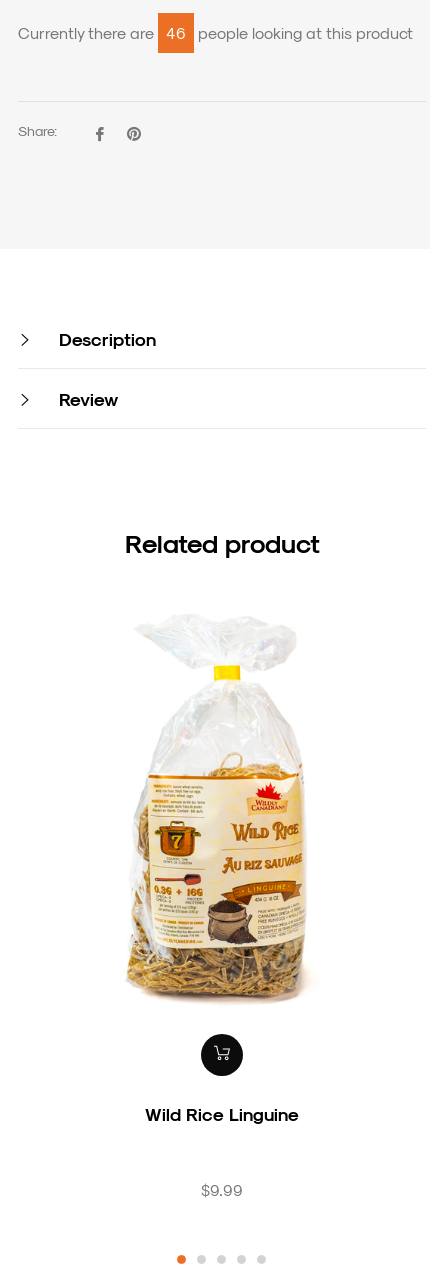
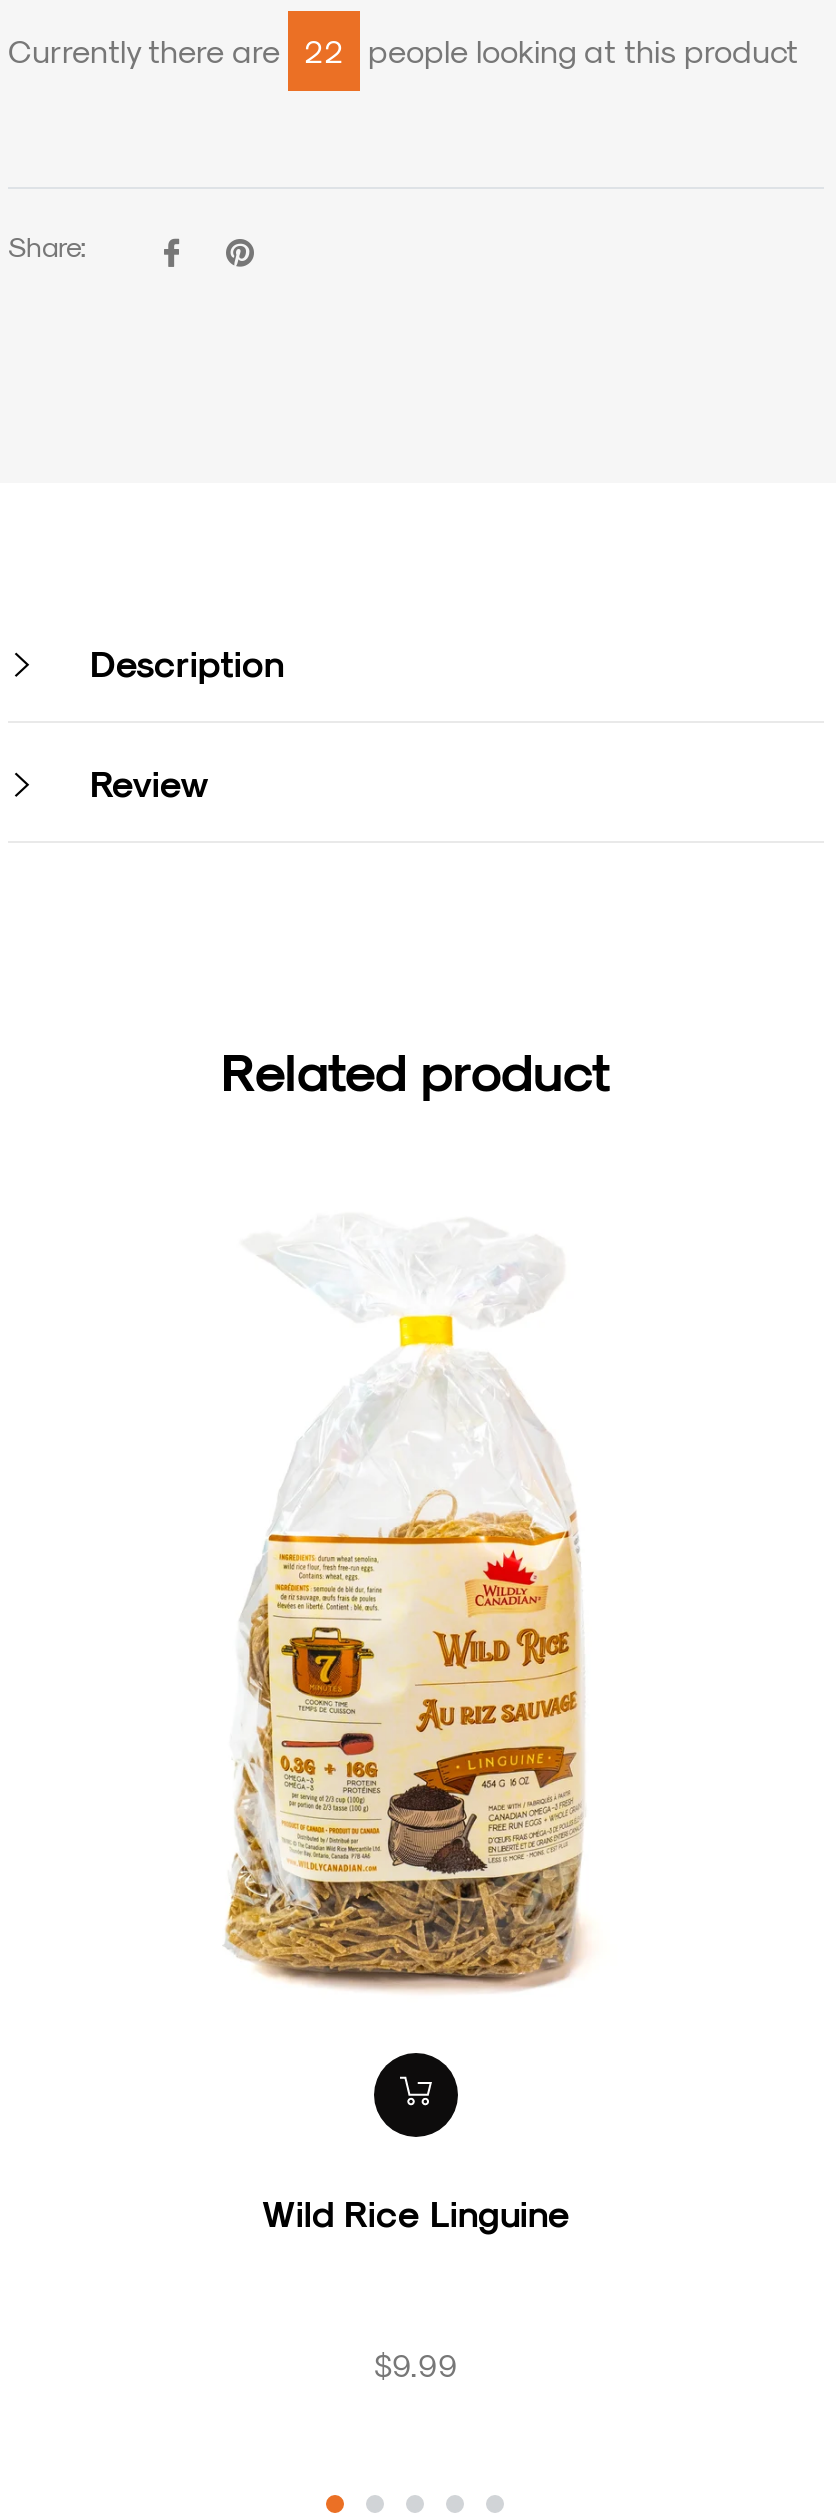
[18,23,413,42] Currently there are 46 people looking at this product -> [8,31,798,69] Currently there are 22 people looking at this product

